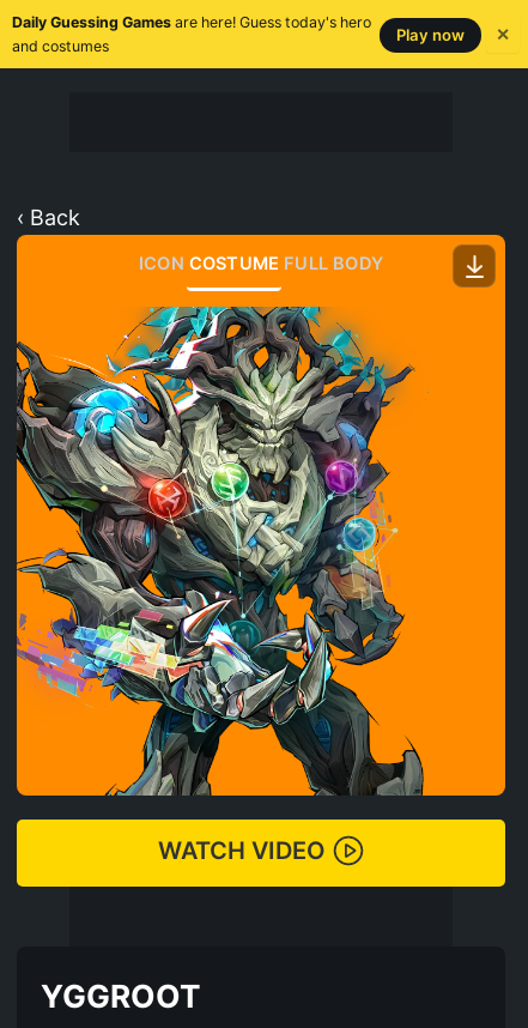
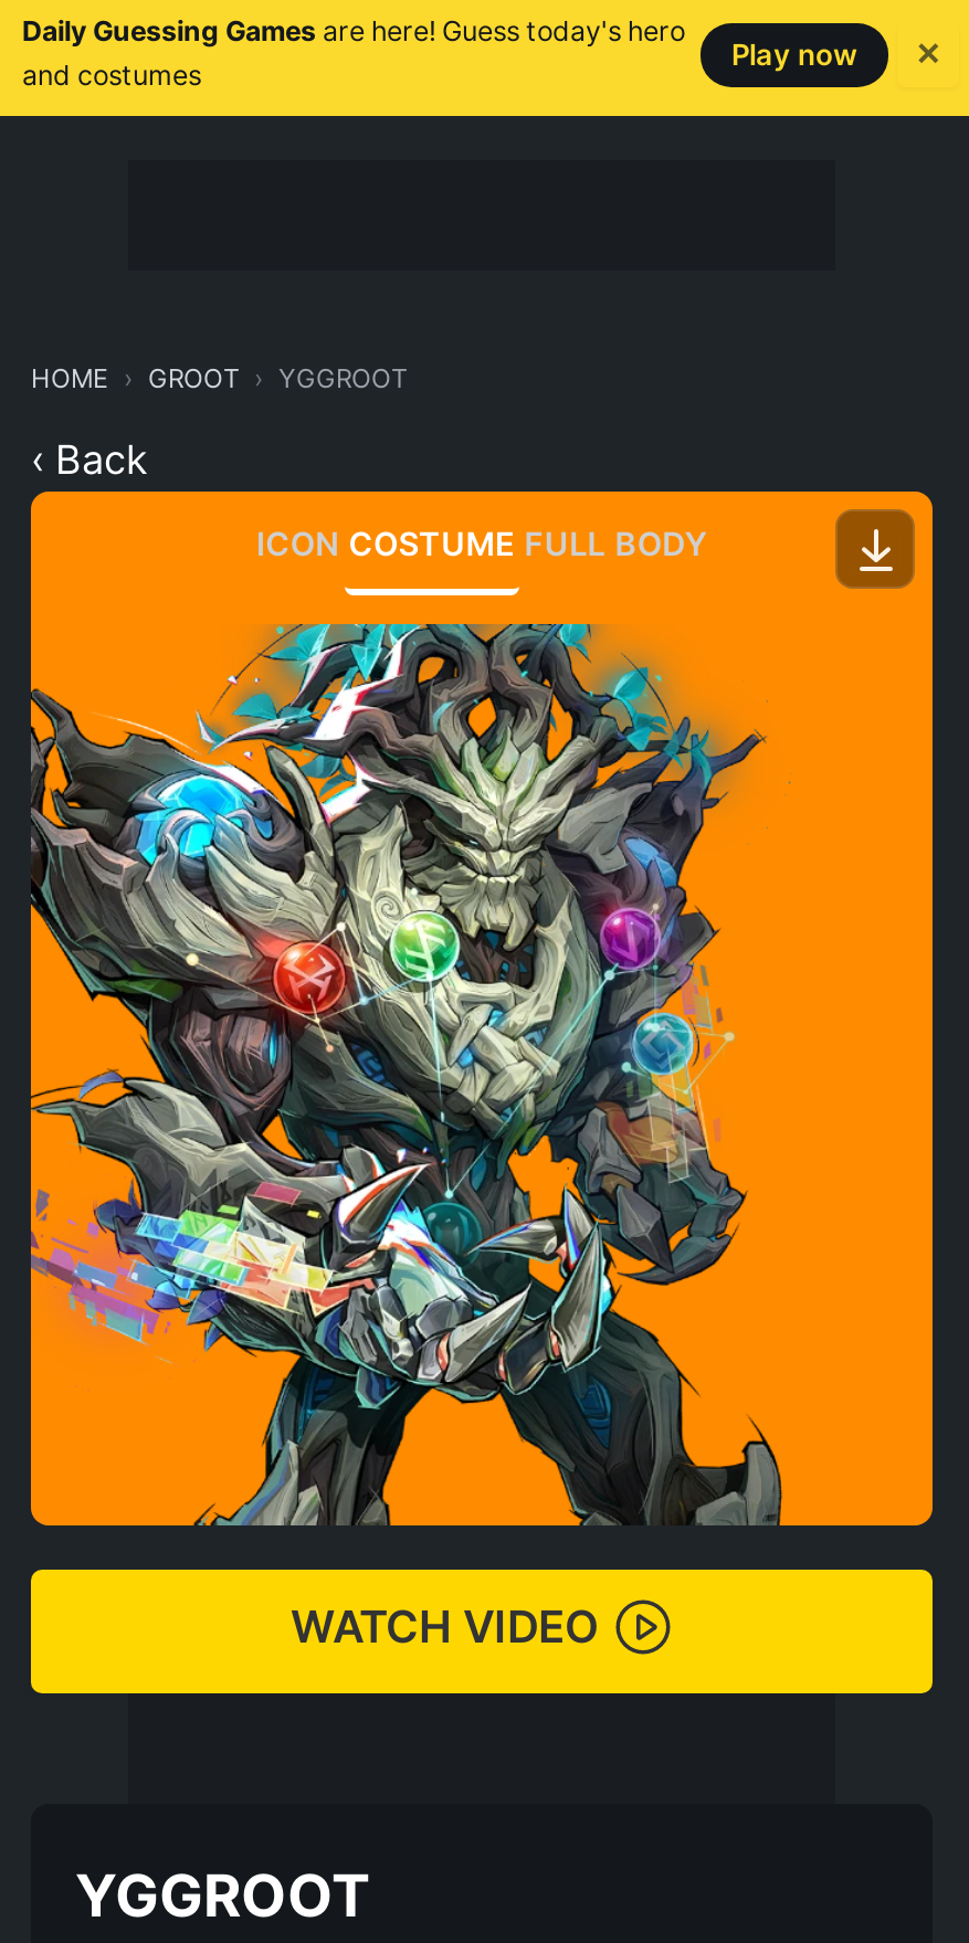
none -> [31,363,407,394] HOME | GROOT | YGGROOT

